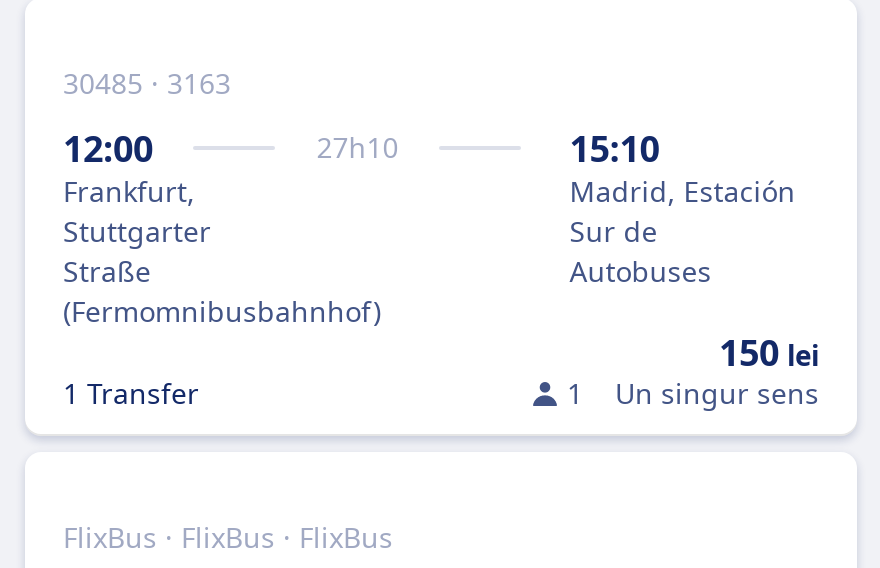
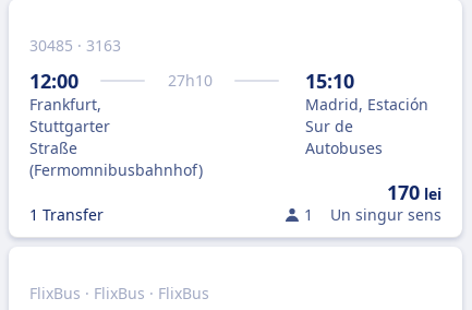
[719,328,819,376] 150 lei -> [387,179,441,205] 170 lei

